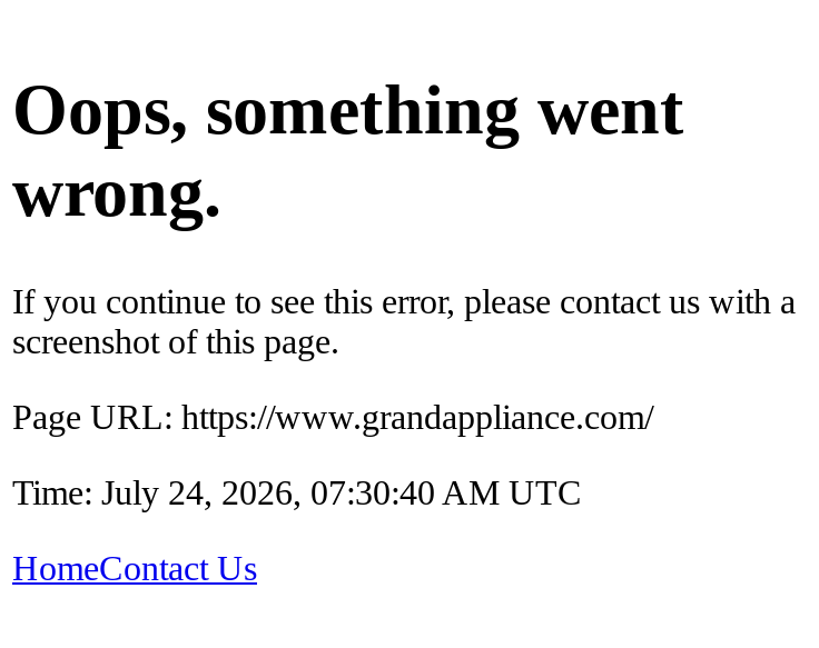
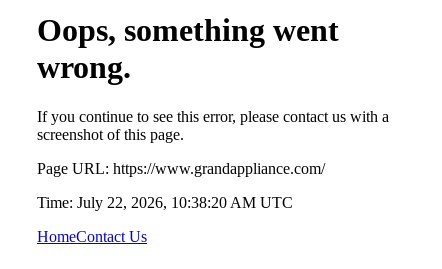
[12,473,582,511] Time: July 24, 2026, 07:30:40 AM UTC -> [37,194,293,211] Time: July 22, 2026, 10:38:20 AM UTC

